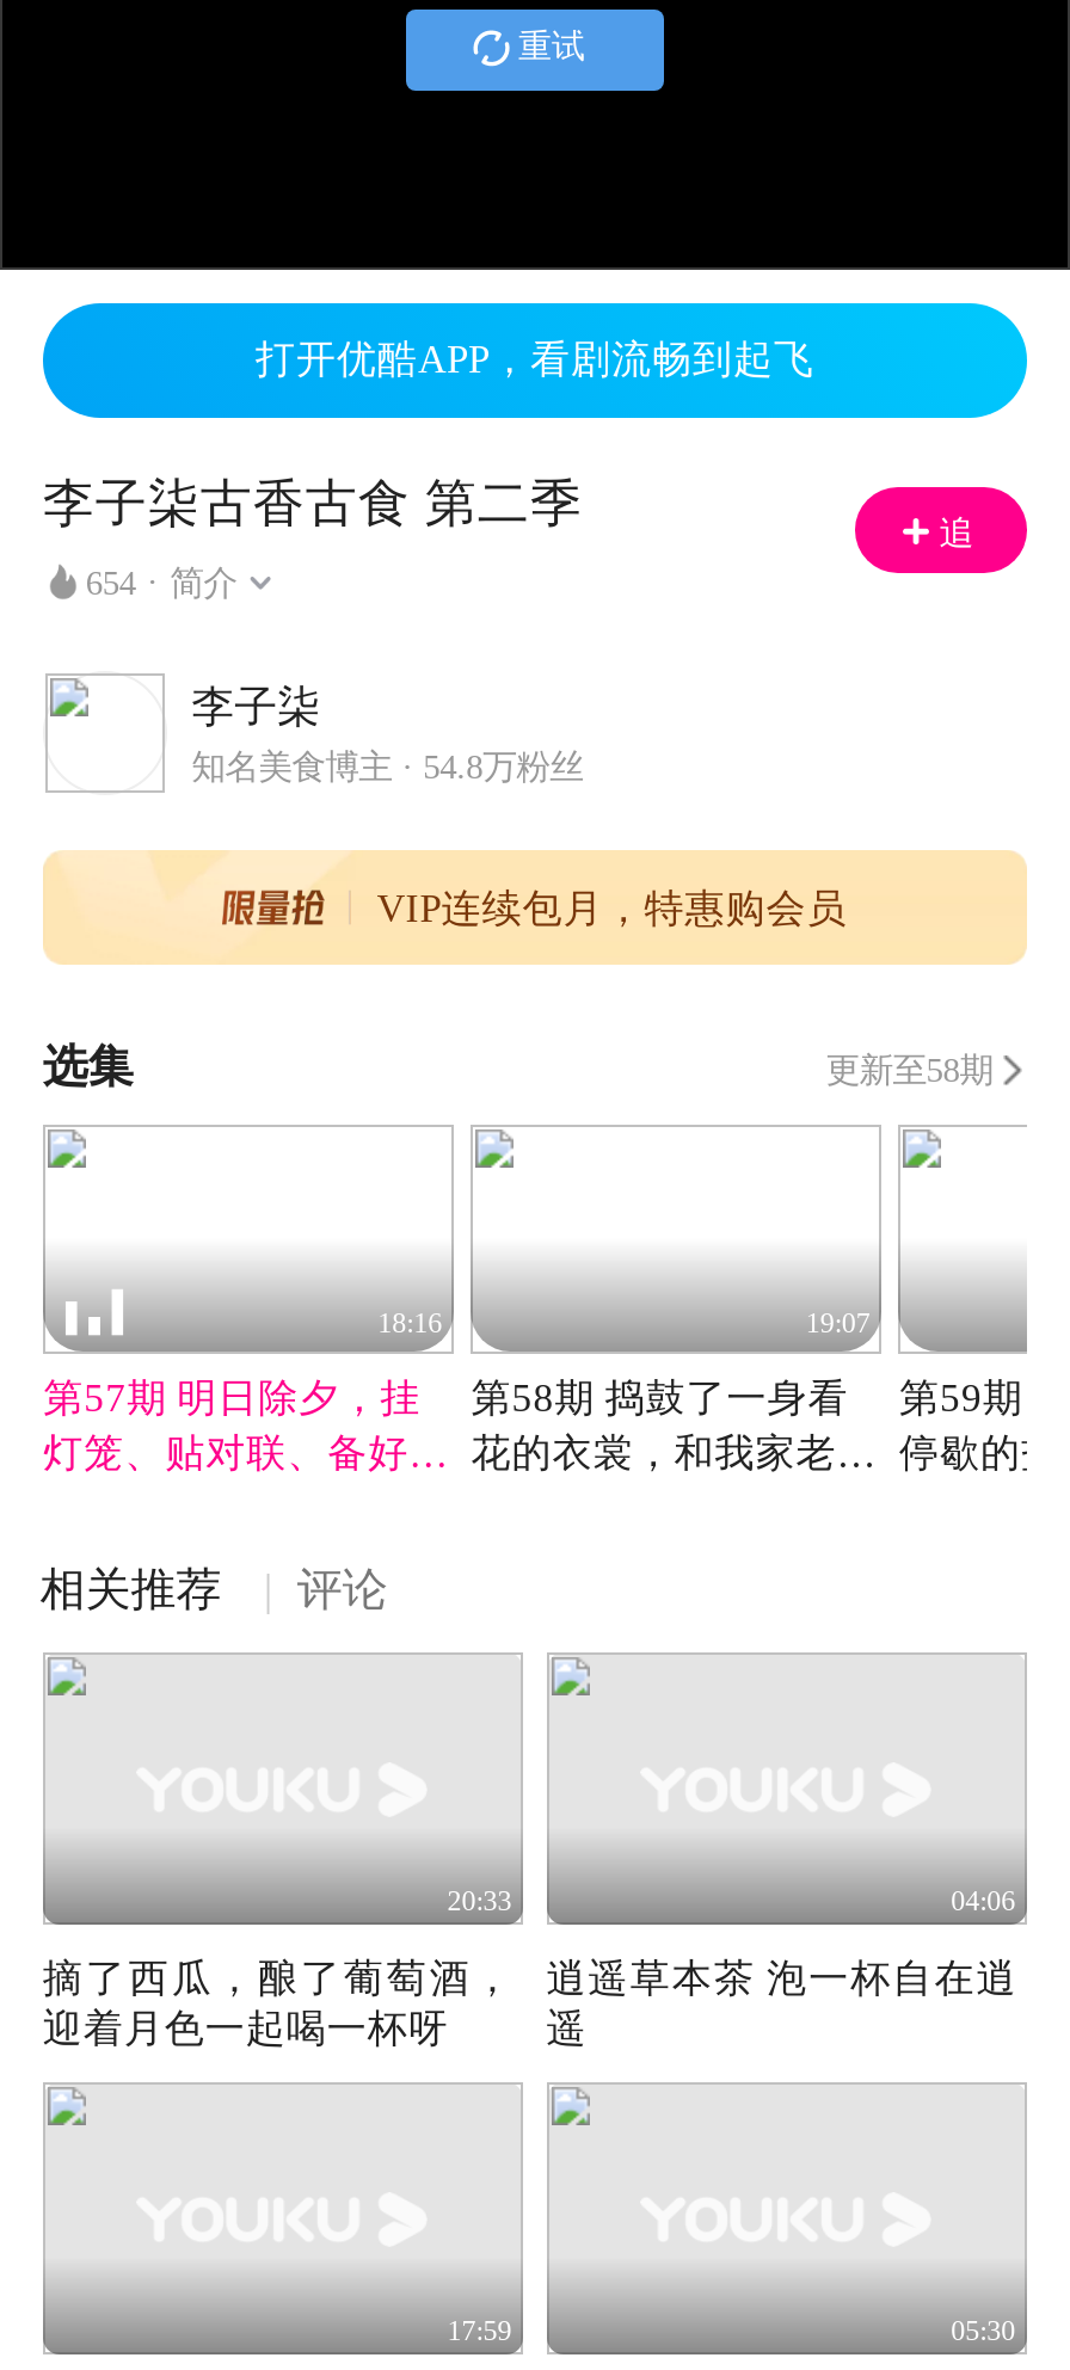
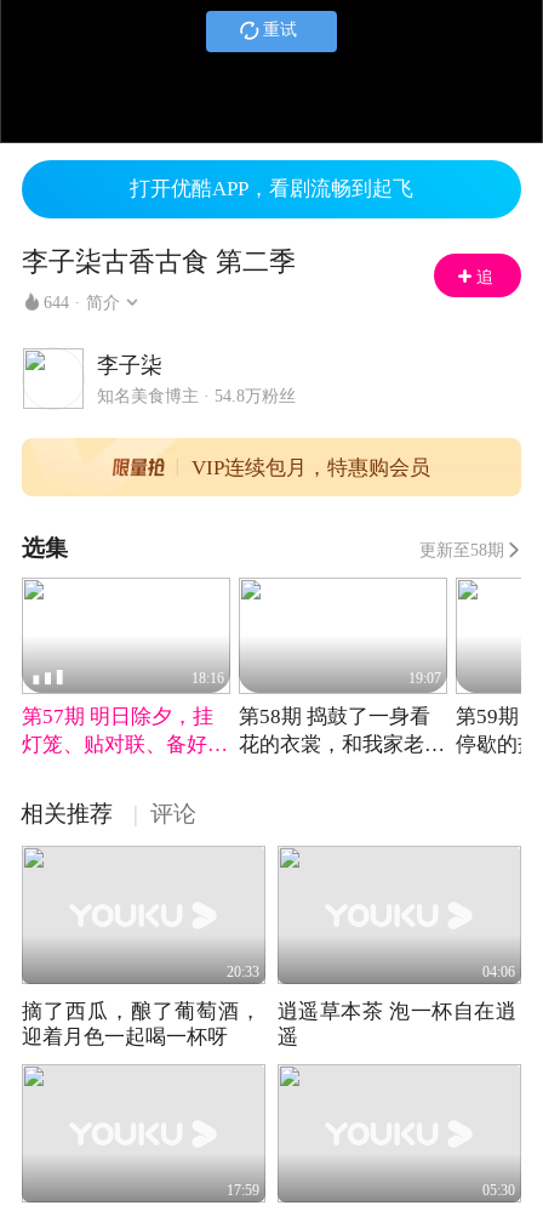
[86,553,237,602] 654 . 简介 -> [43,287,120,312] 644 . 简介

